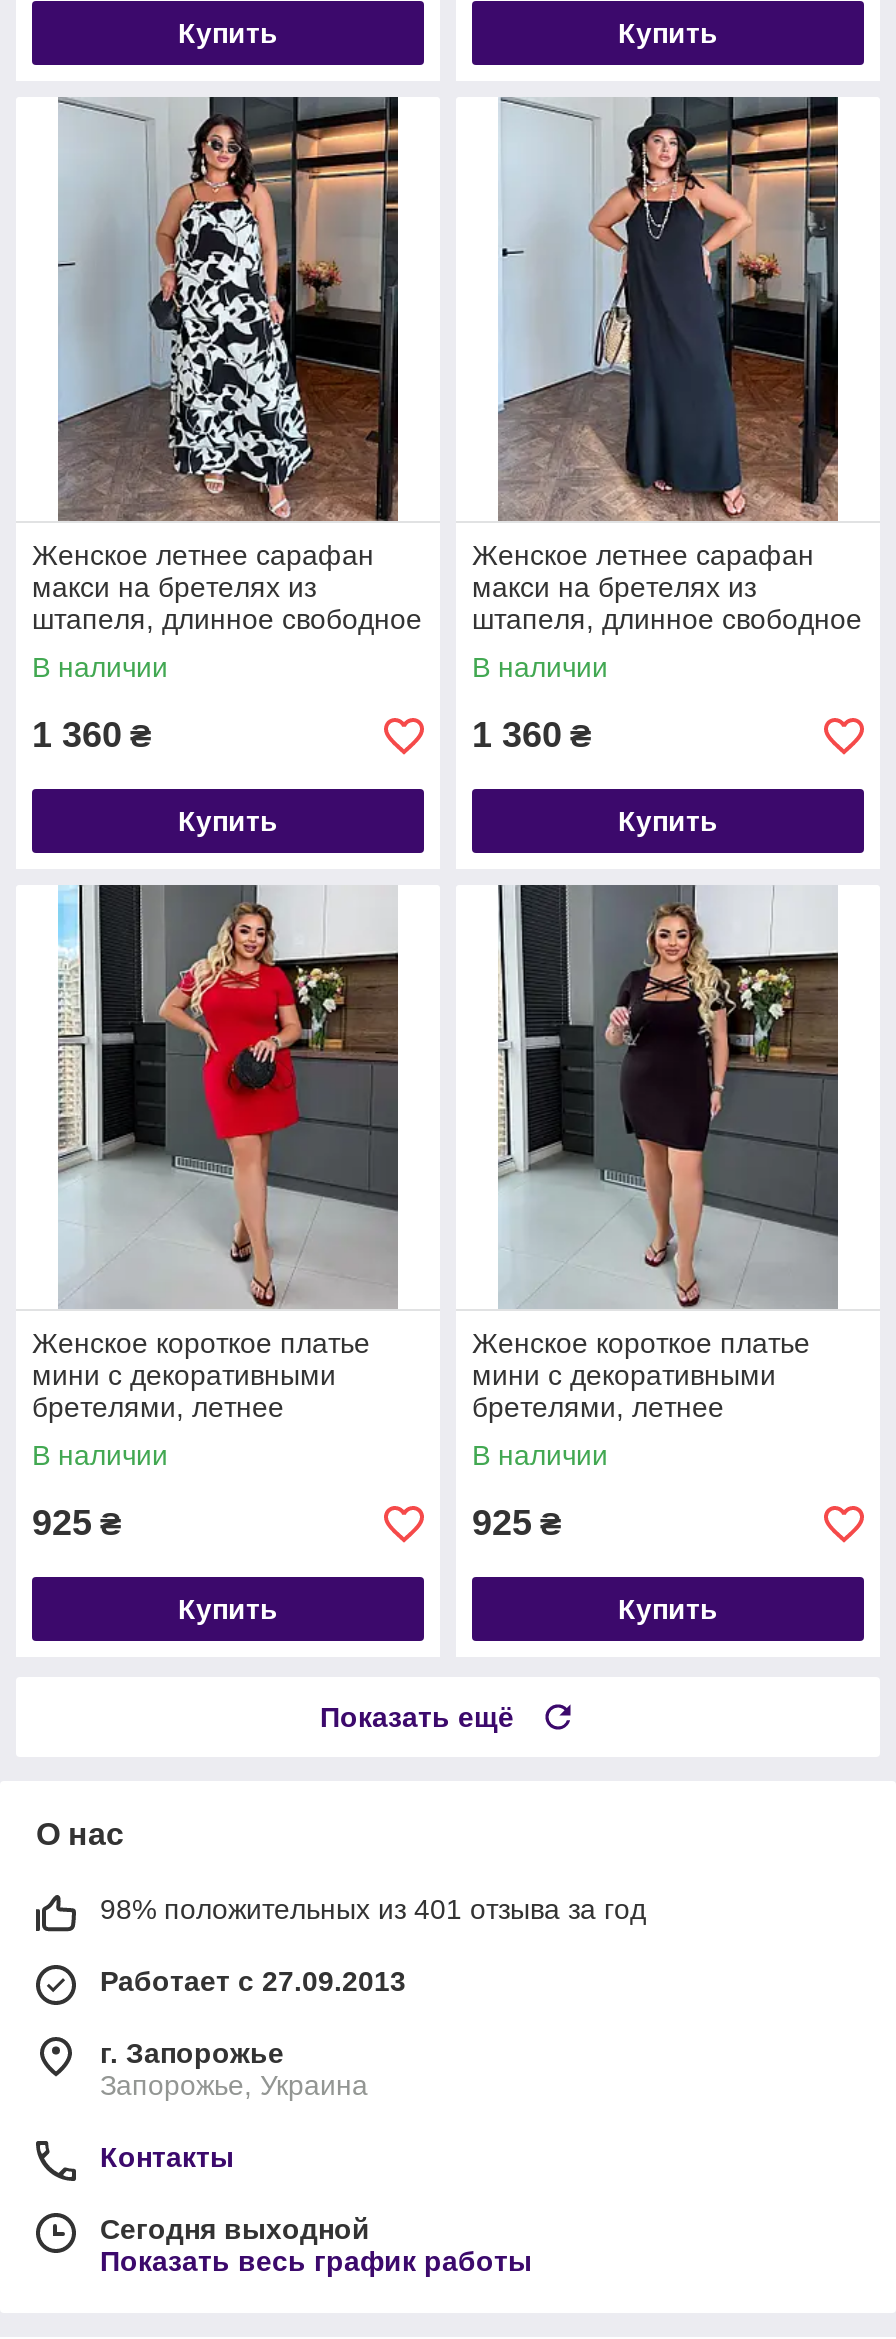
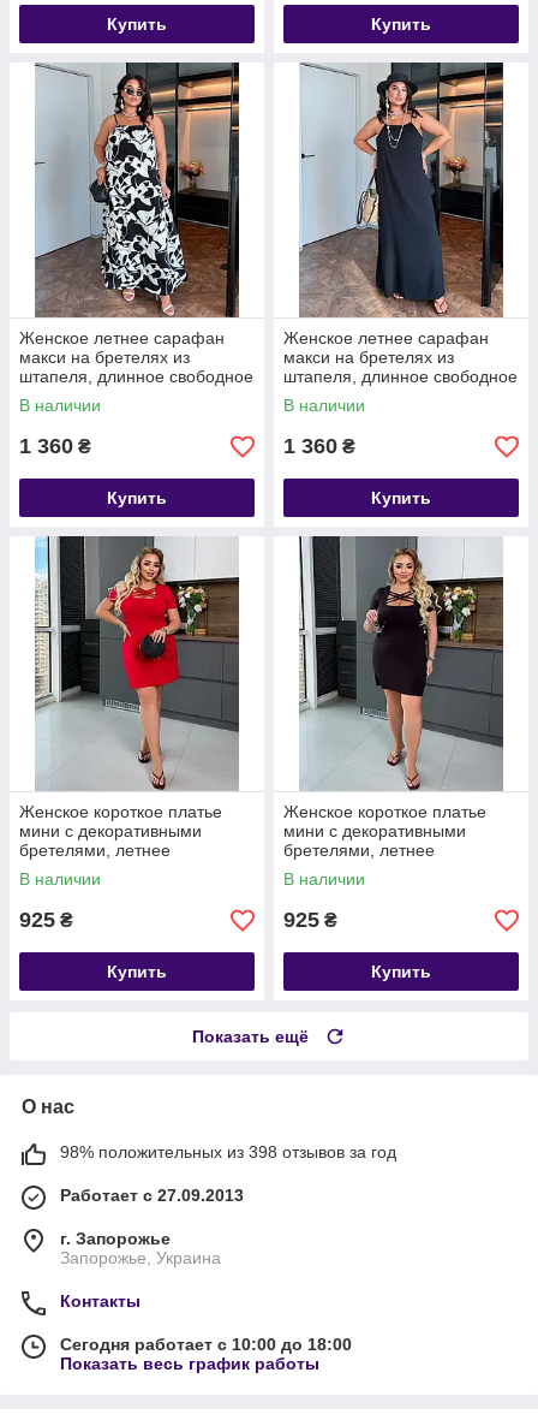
[100,1894,646,1926] 98% положительных из 401 отзыва за год -> [60,1143,396,1162] 98% положительных из 398 отзывов за год
[100,2214,370,2246] Сегодня выходной -> [60,1335,352,1354] Сегодня работает с 10:00 до 18:00

